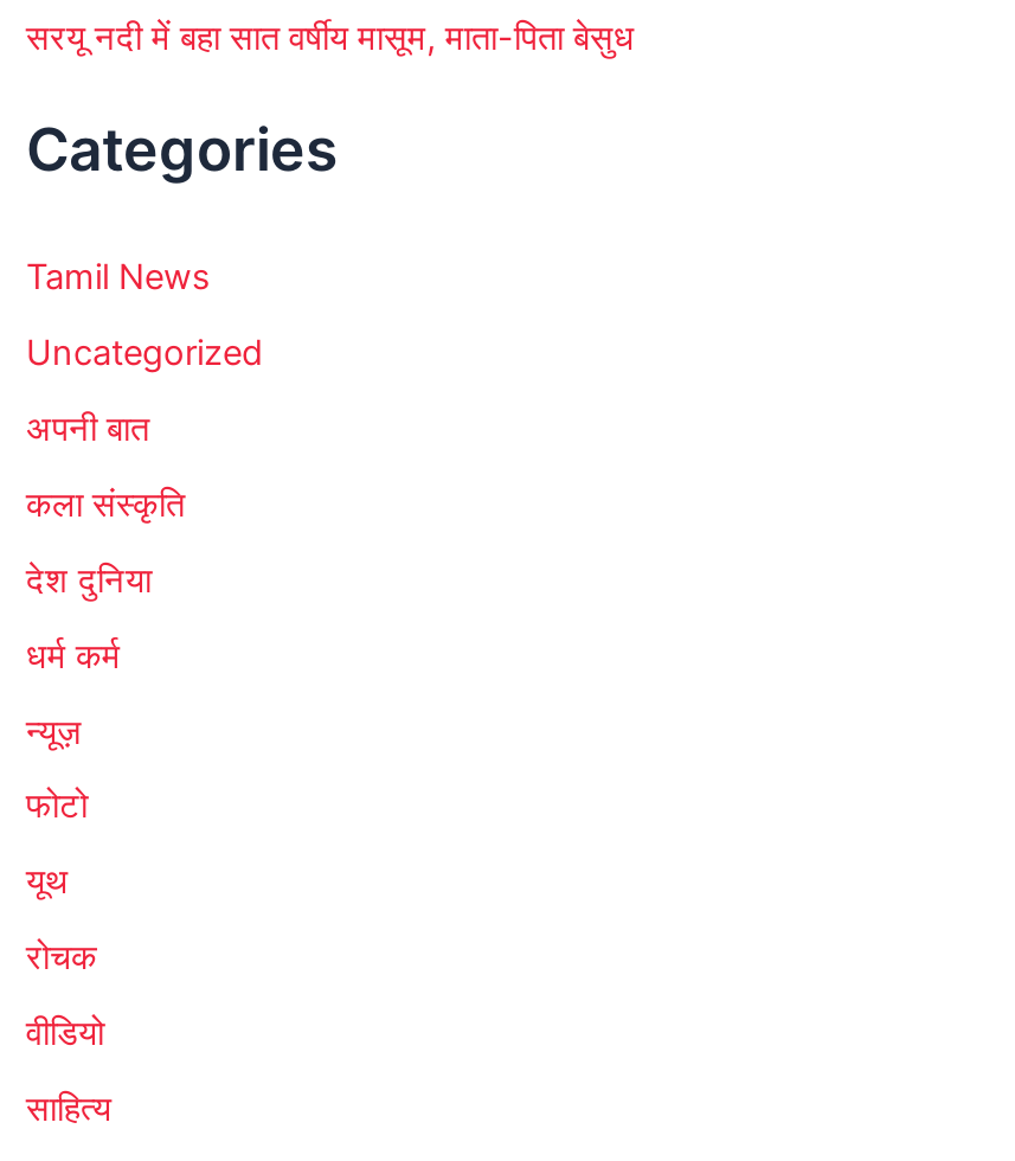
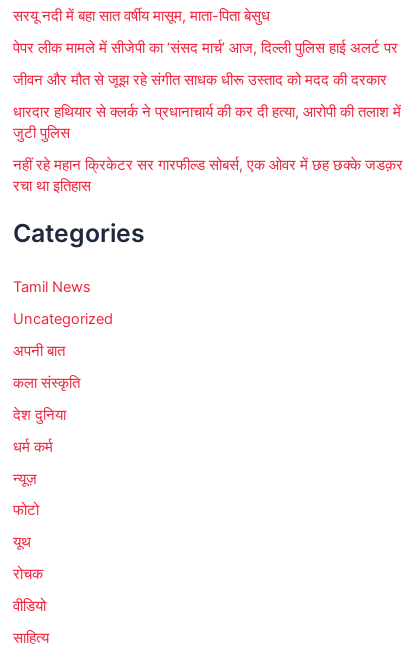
none -> [13,39,403,195] पेपर लीक मामले में सीजेपी का ‘संसद मार्च’ आज, दिल्ली पुलिस हाई अलर्ट पर | जीवन और मौत से जूझ रहे संगीत साधक धीरू उस्ताद को मदद की दरकार | धारदार हथियार से क्लर्क ने प्रधानाचार्य की कर दी हत्या, आरोपी की तलाश में | जुटी पुलिस | नहीं रहे महान क्रिकेटर सर गारफील्ड सोबर्स, एक ओवर में छह छक्के जडक़र | रचा था इतिहास

